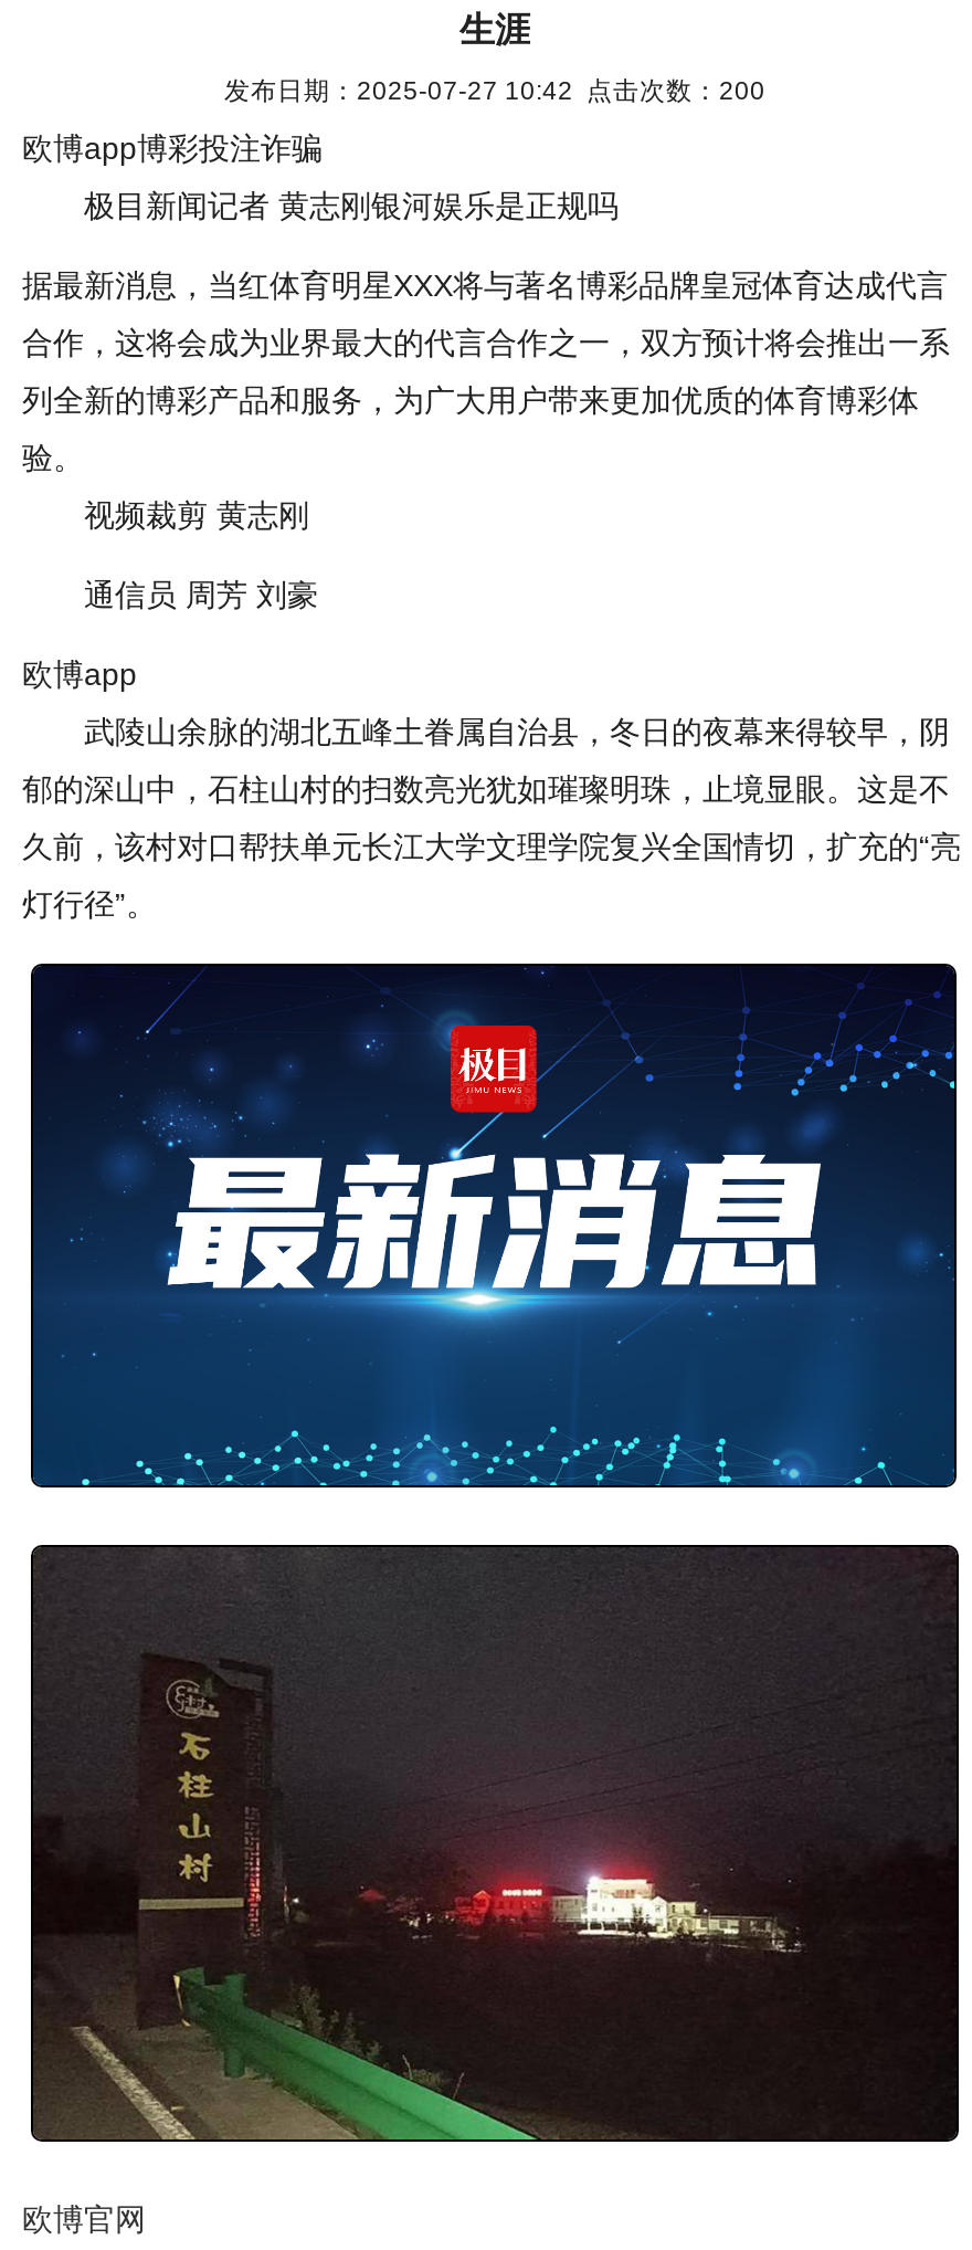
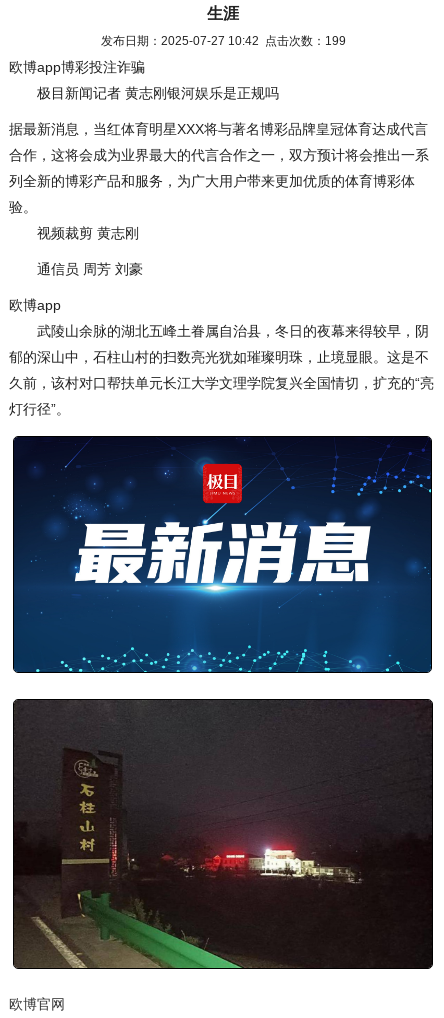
[224,75,765,104] 发布日期：2025-07-27 10:42 点击次数：200 -> [100,34,345,47] 发布日期：2025-07-27 10:42 点击次数：199

